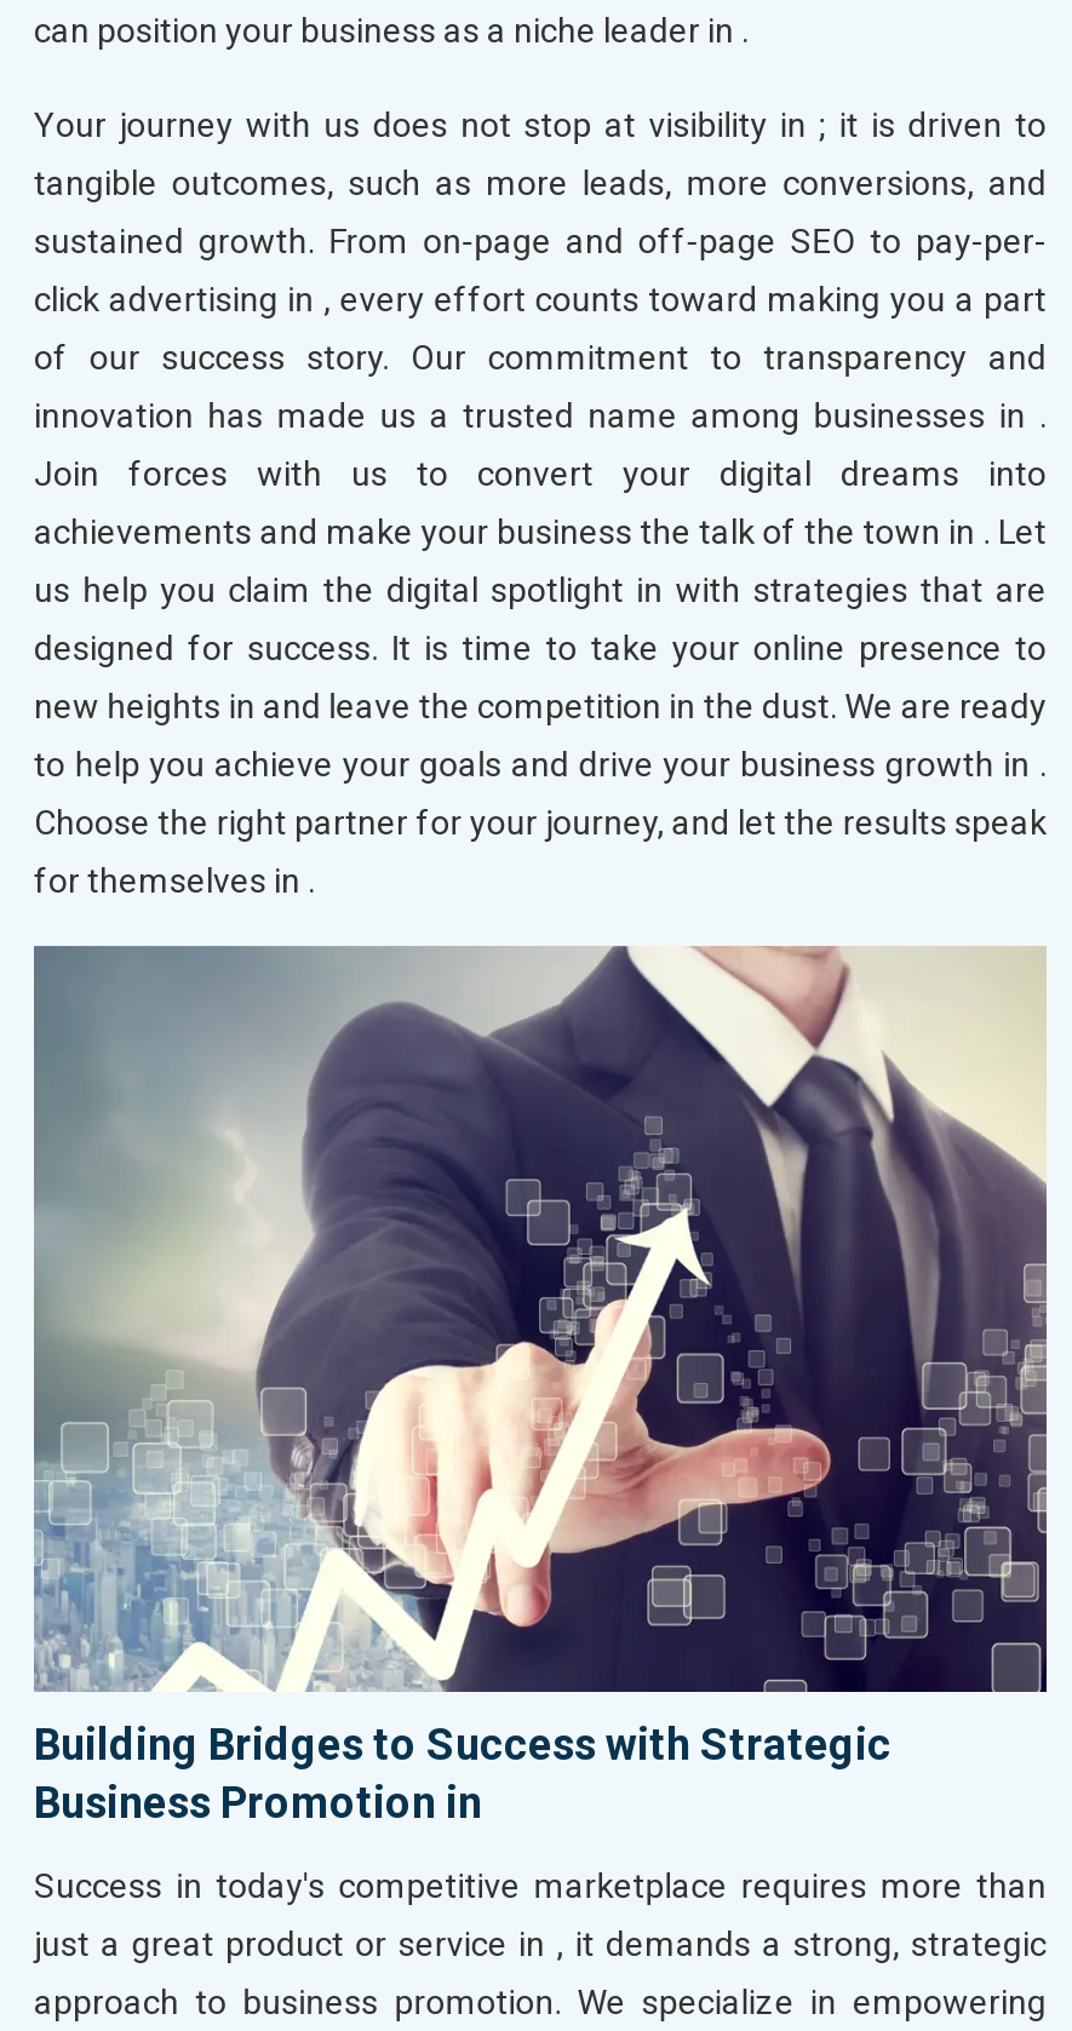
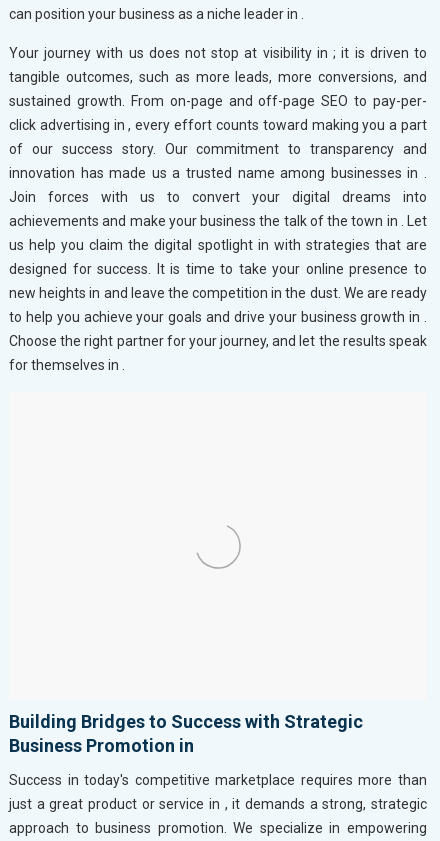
[31,943,1049,1694] [image] -> none

